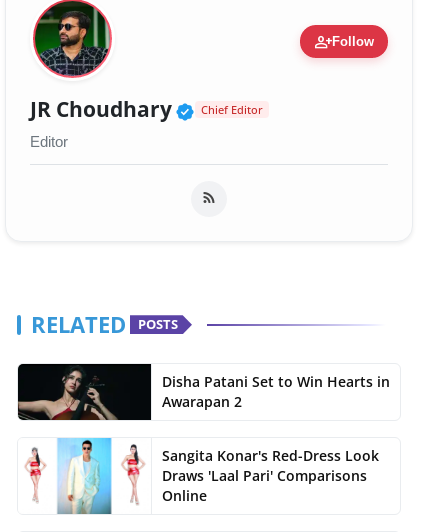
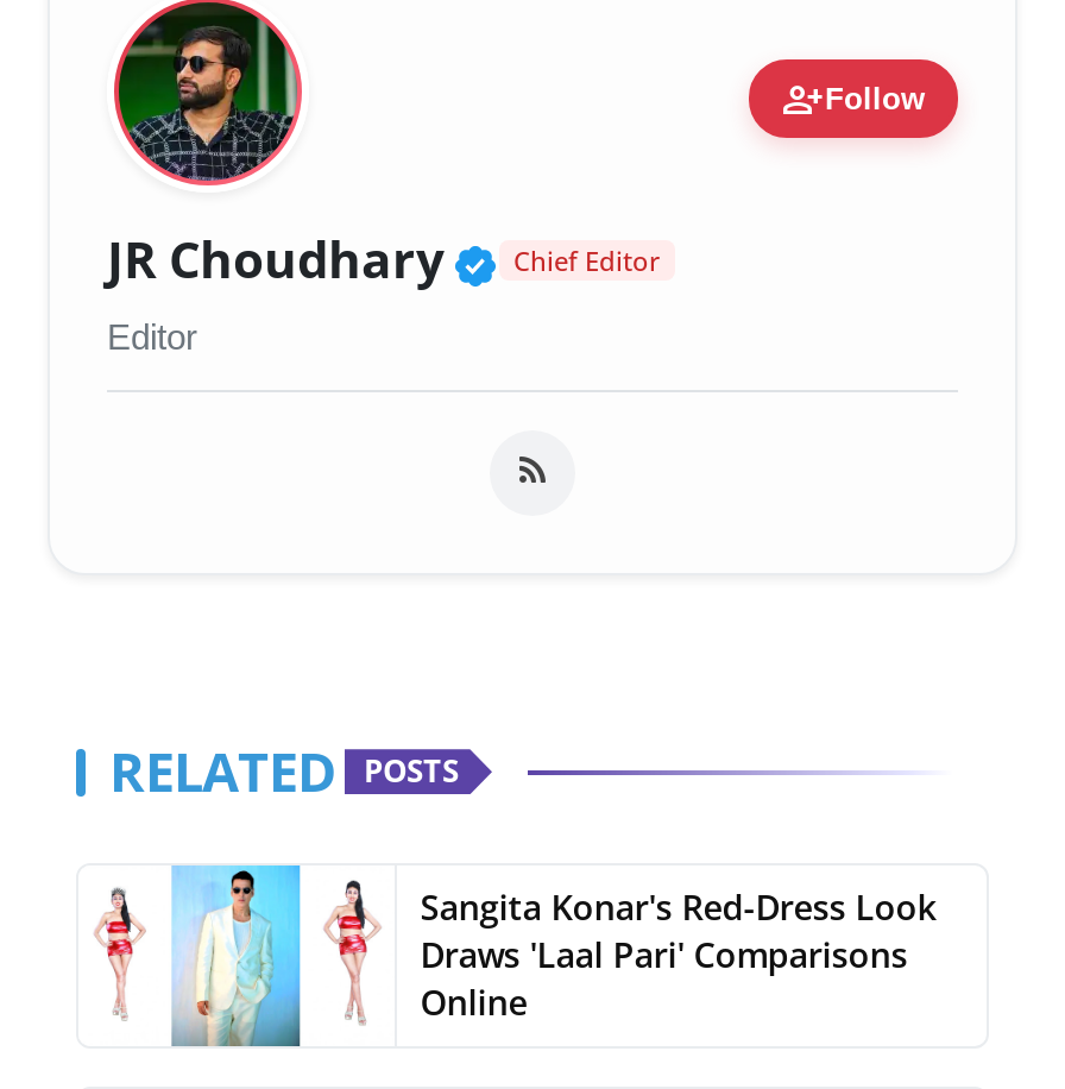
[17,363,390,421] [image] | Disha Patani Set to Win Hearts in | Awarapan 2 -> none

